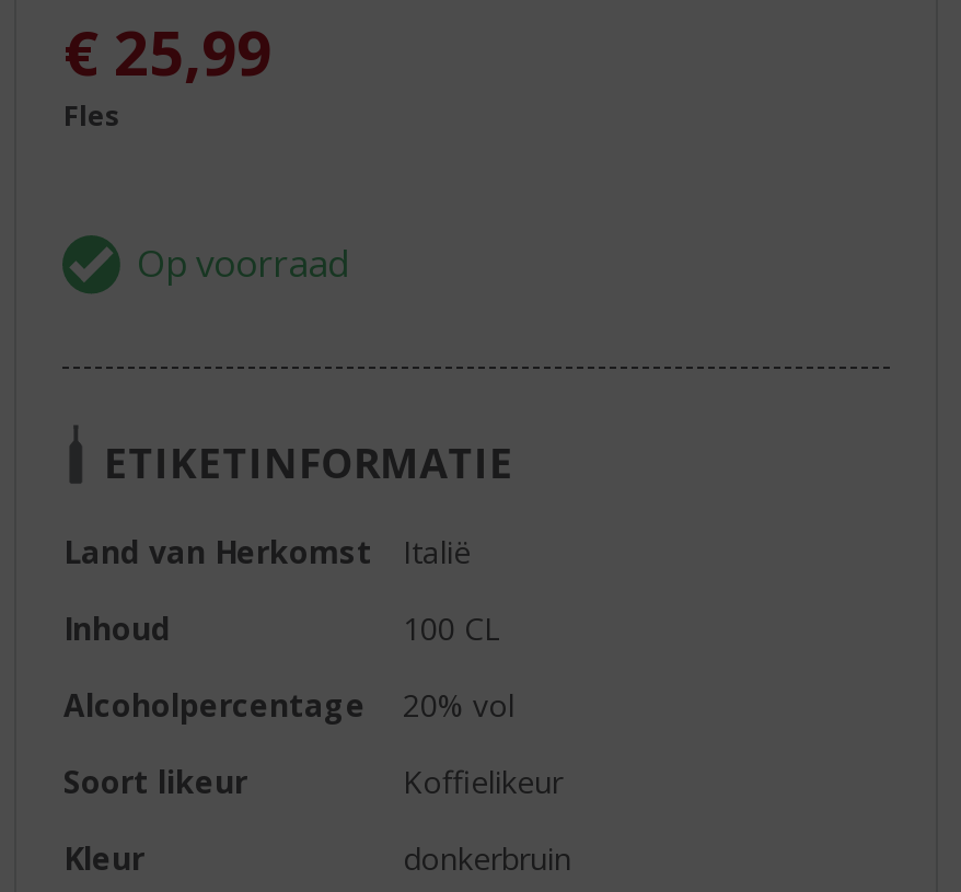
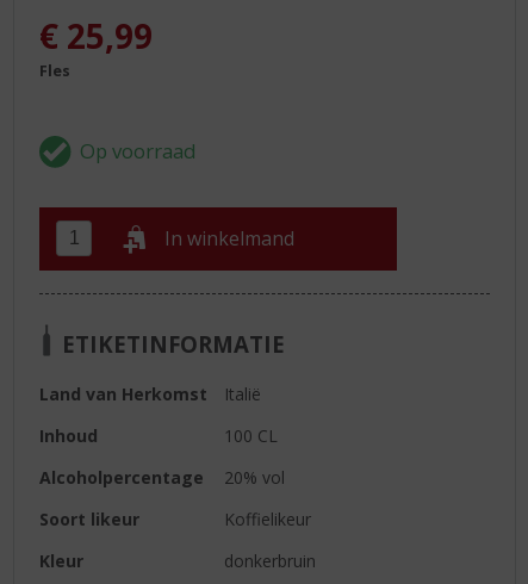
none -> [165,225,295,252] In winkelmand

